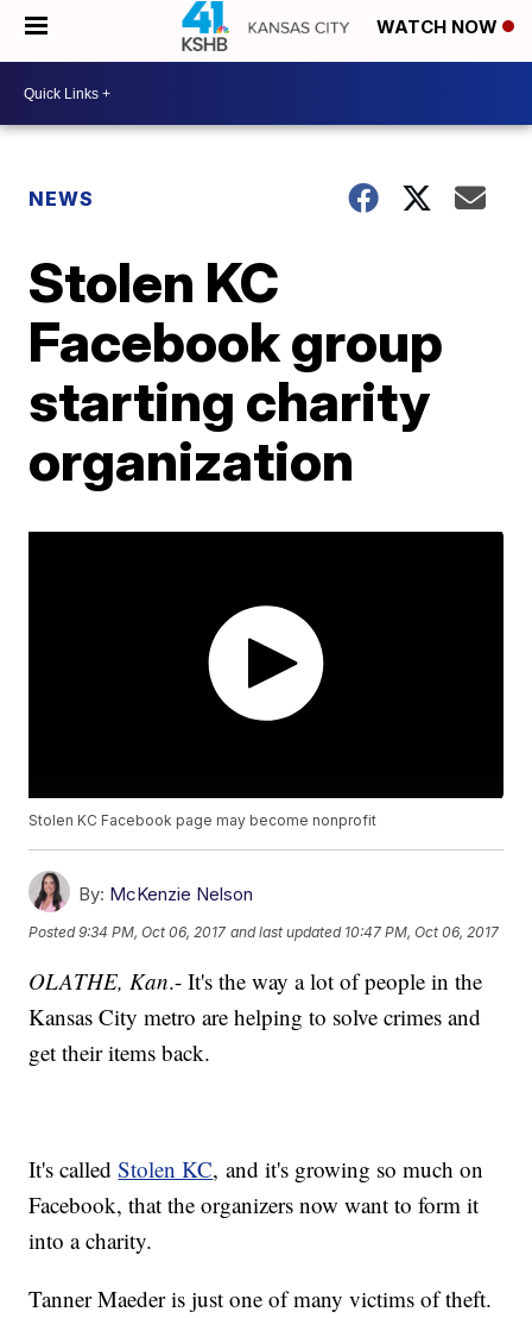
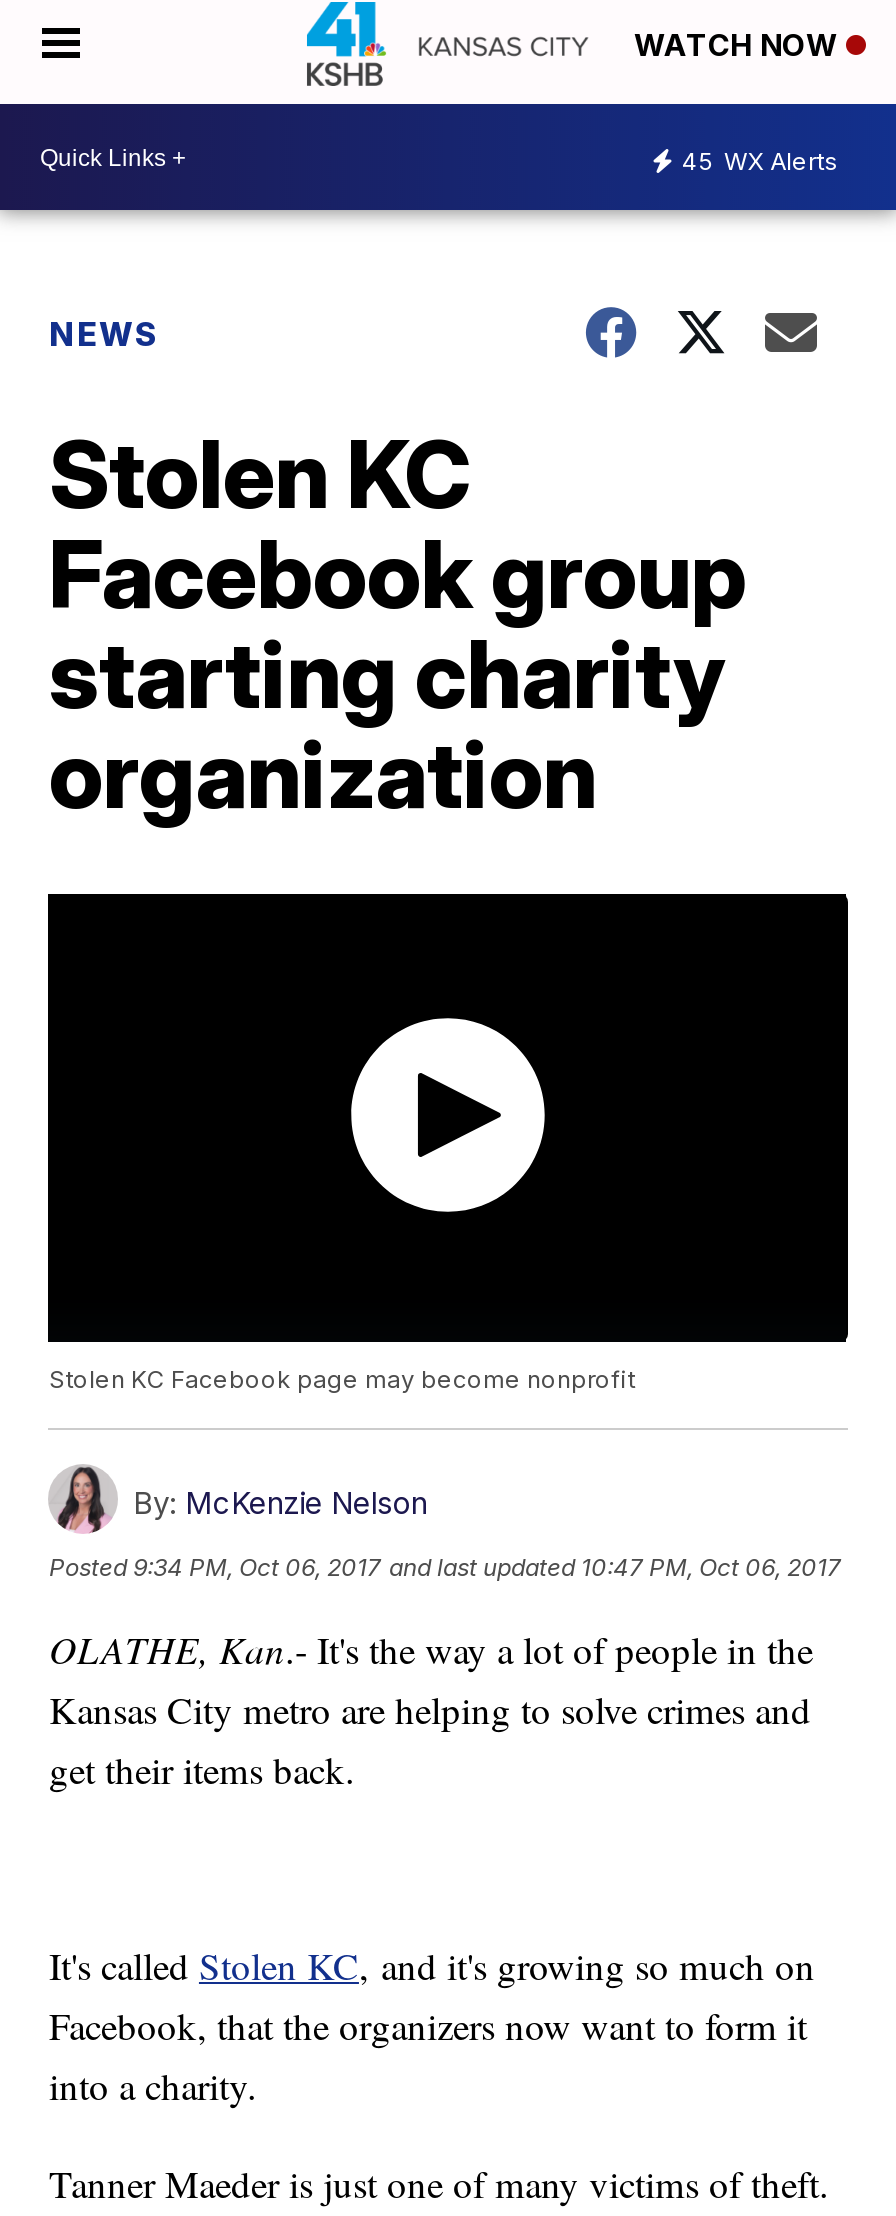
none -> [682,145,838,175] 45 WX Alerts

